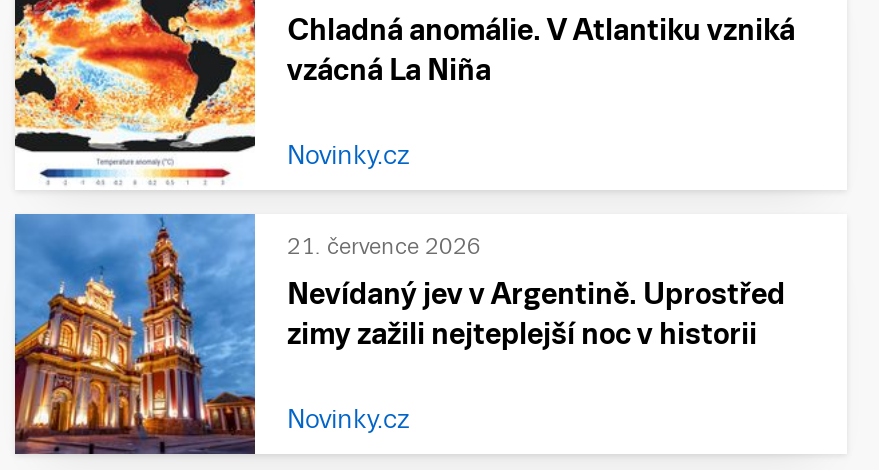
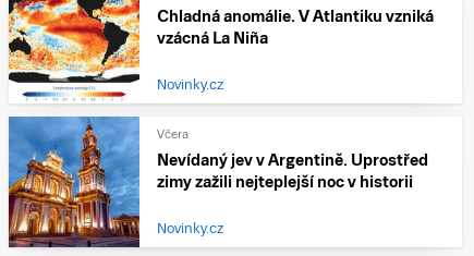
[287,234,481,258] 21. července 2026 -> [157,127,189,141] Včera

